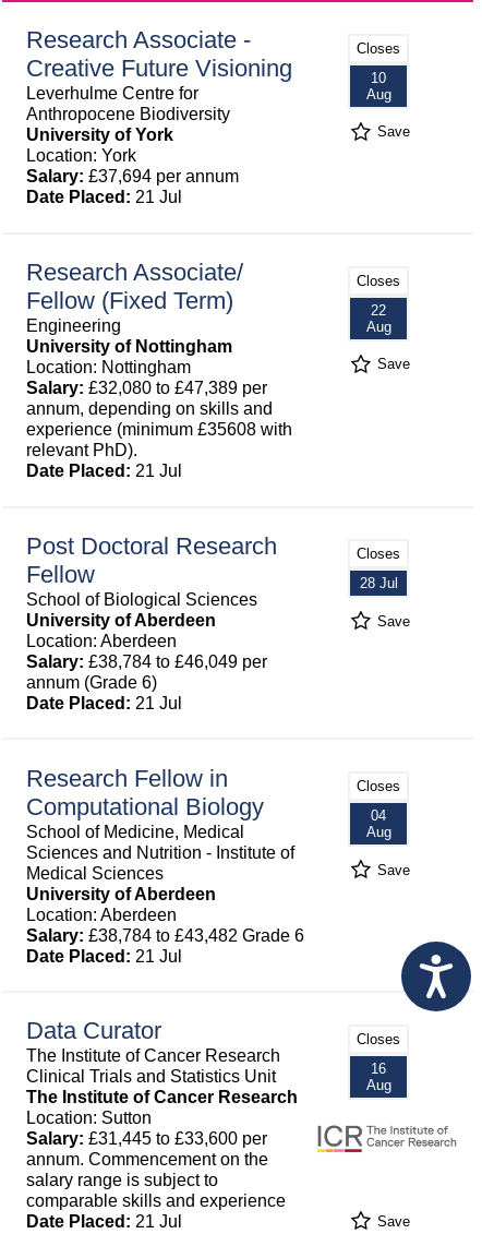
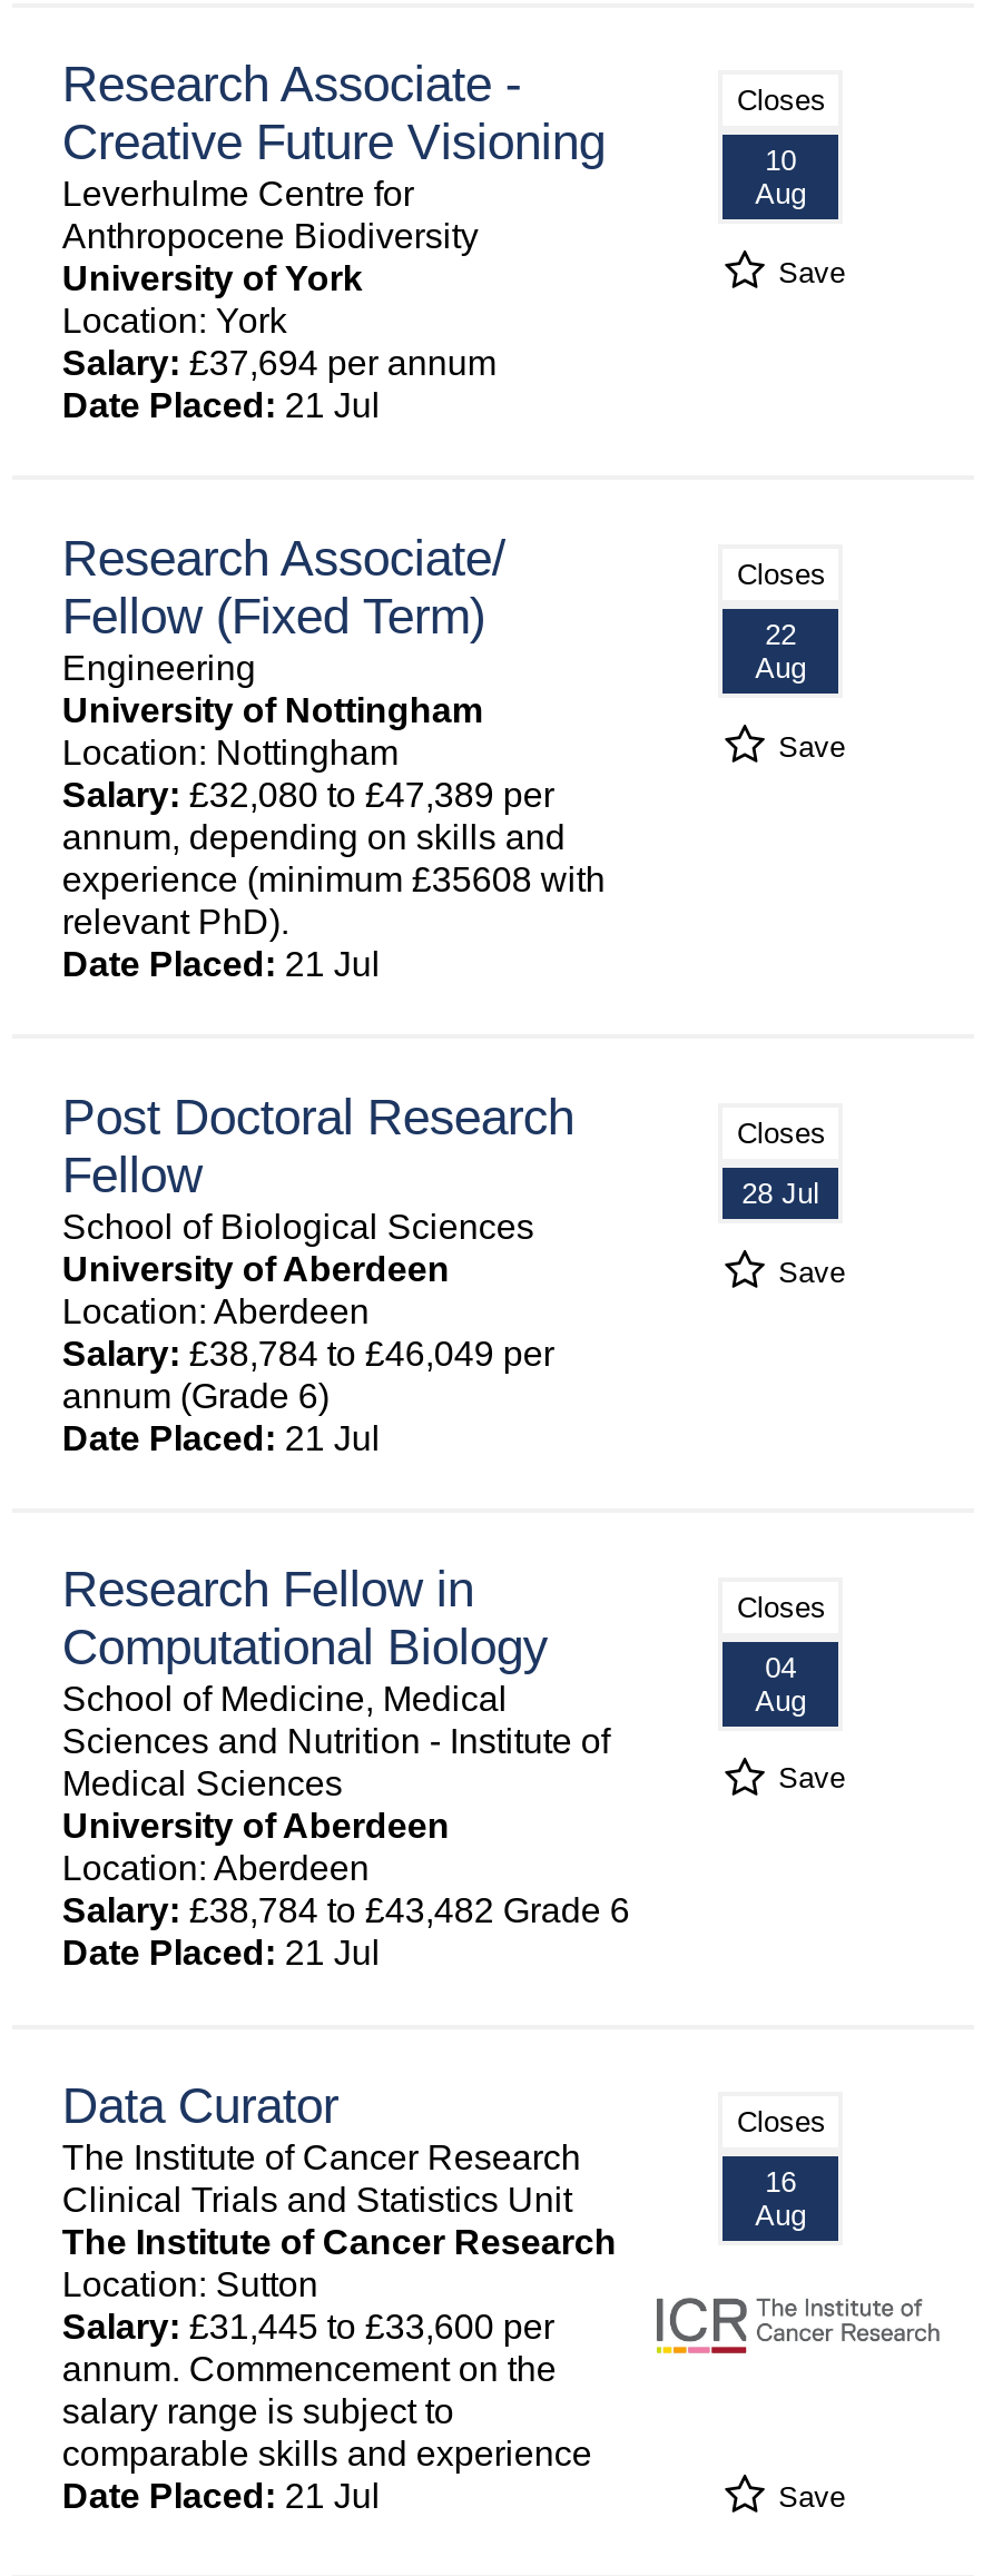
[400,941,472,1013] [image] -> none

